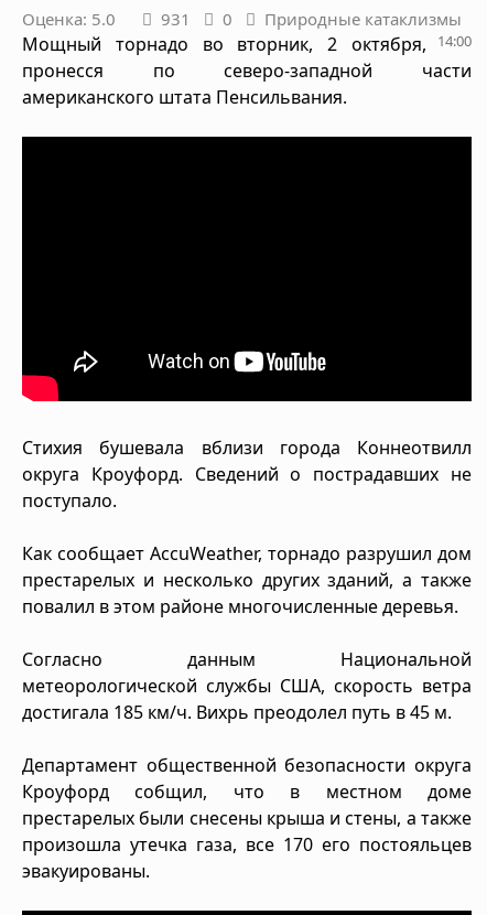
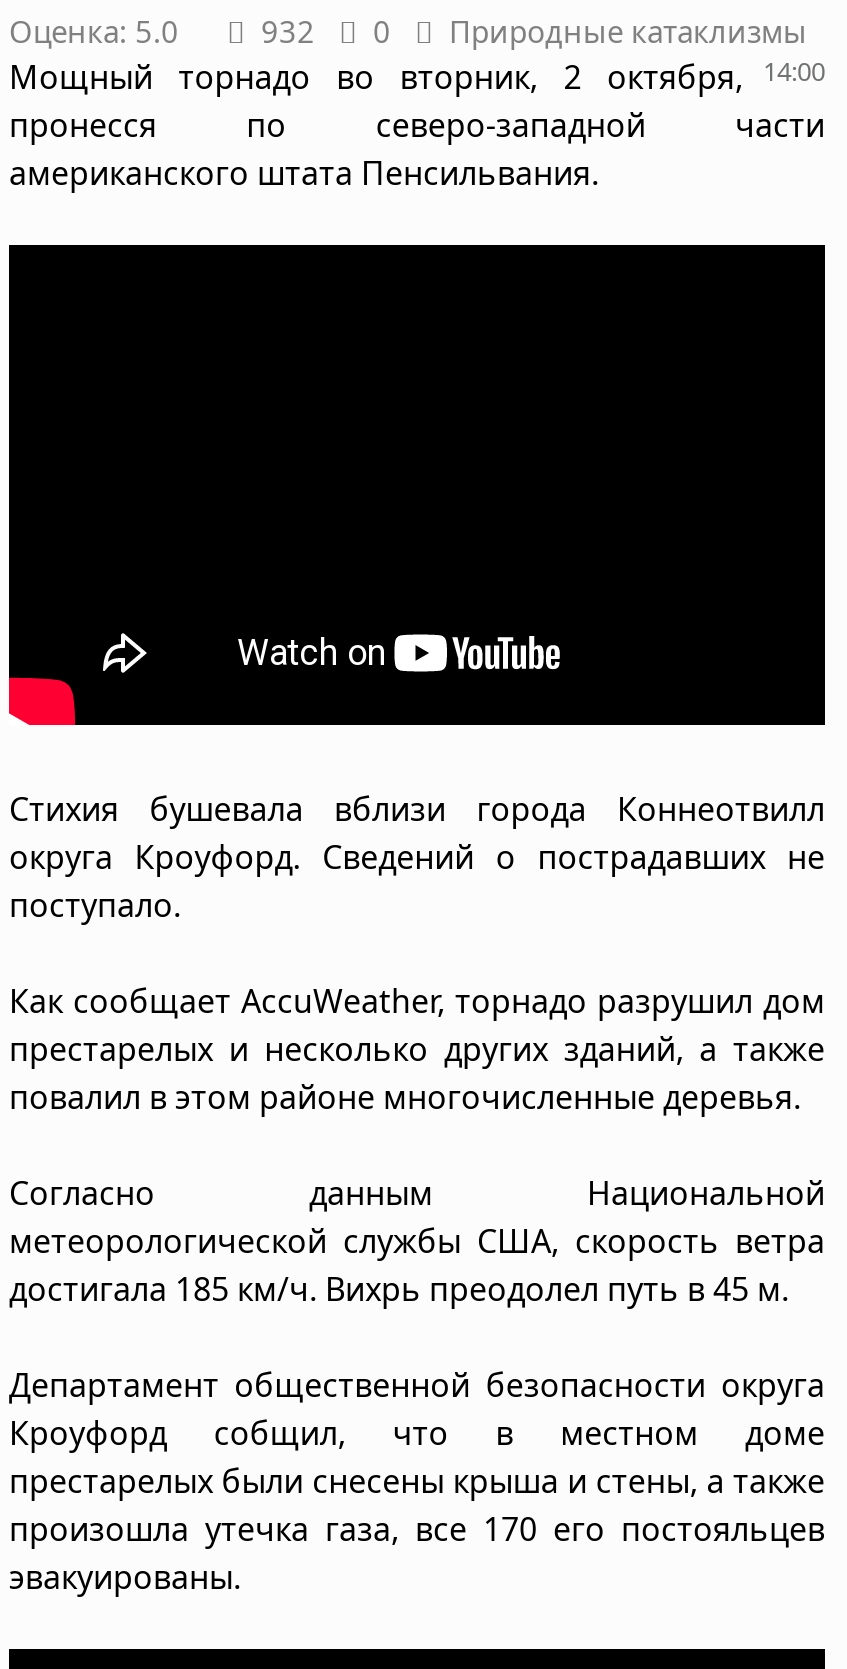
[22,8,462,30] Оценка: 5.0 931 0 Природные катаклизмы -> [9,11,807,51] Оценка: 5.0 932 0 Природные катаклизмы

